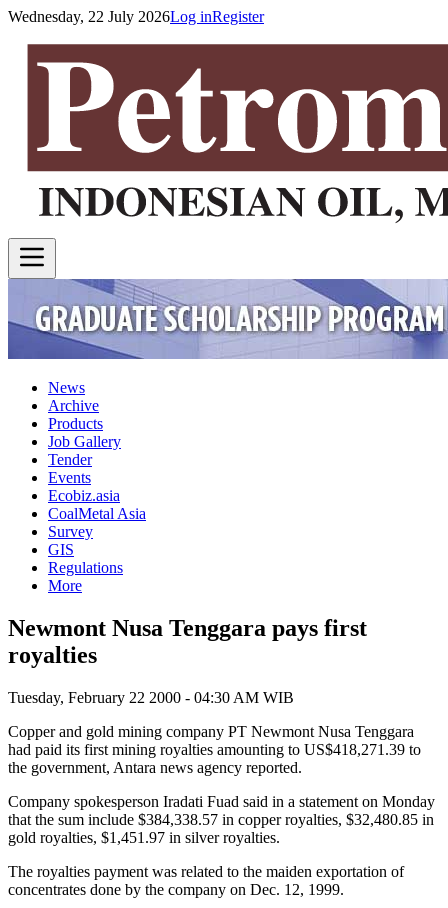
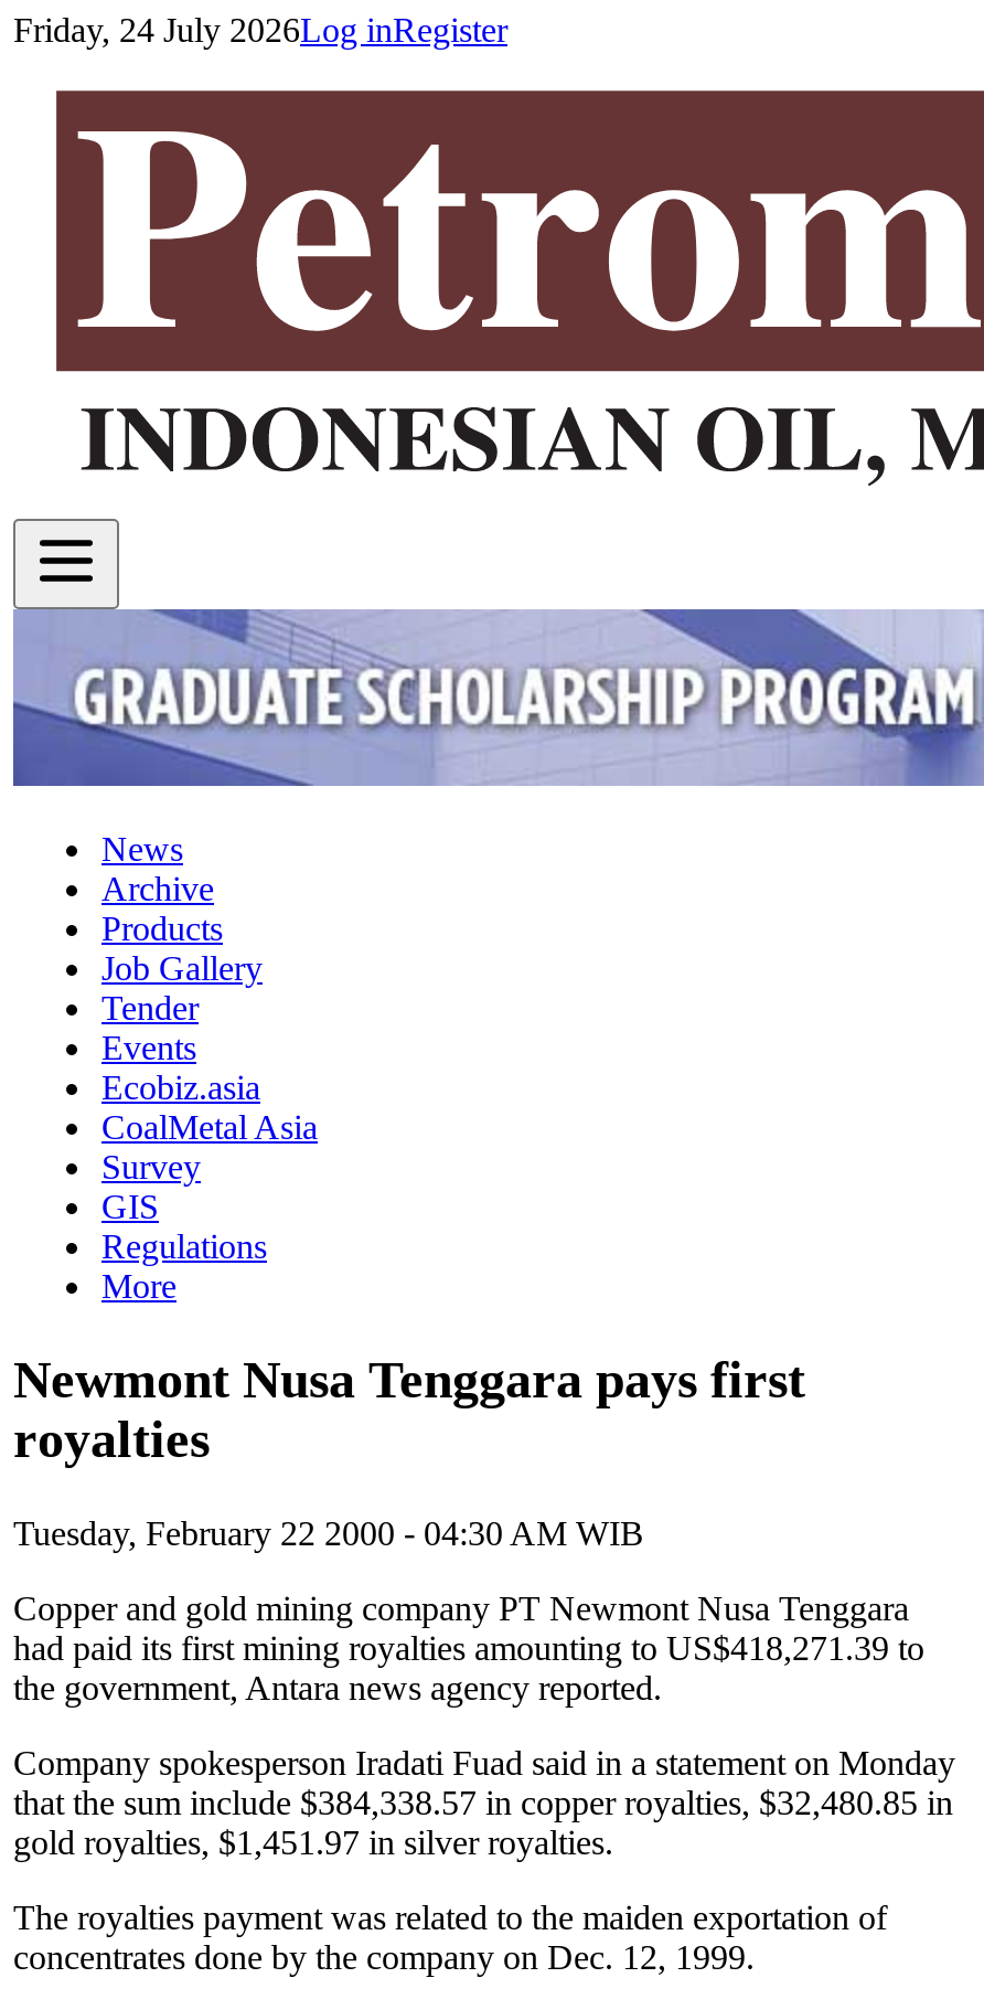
[8,8,264,25] Wednesday, 22 July 2026Log inRegister -> [13,11,507,49] Friday, 24 July 2026Log inRegister

